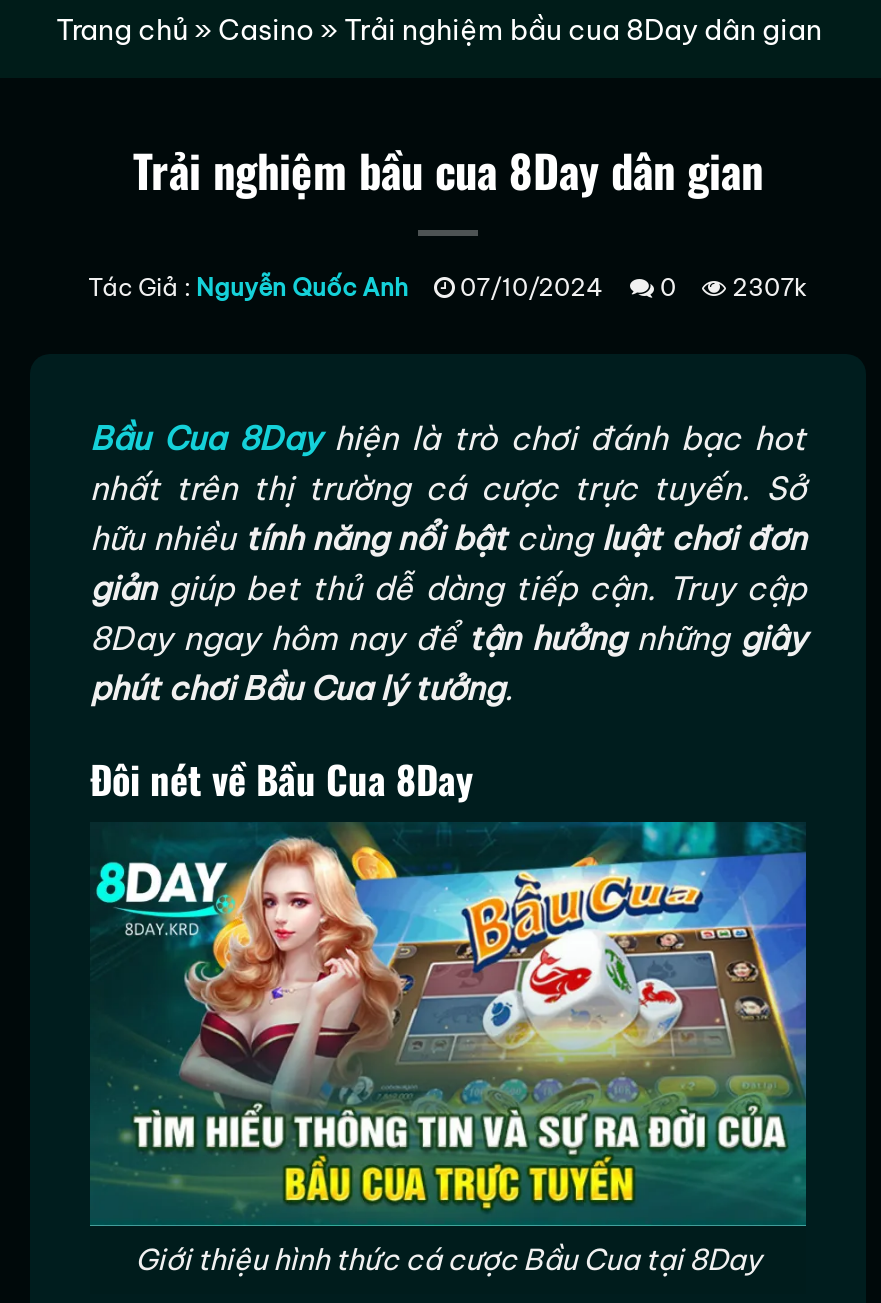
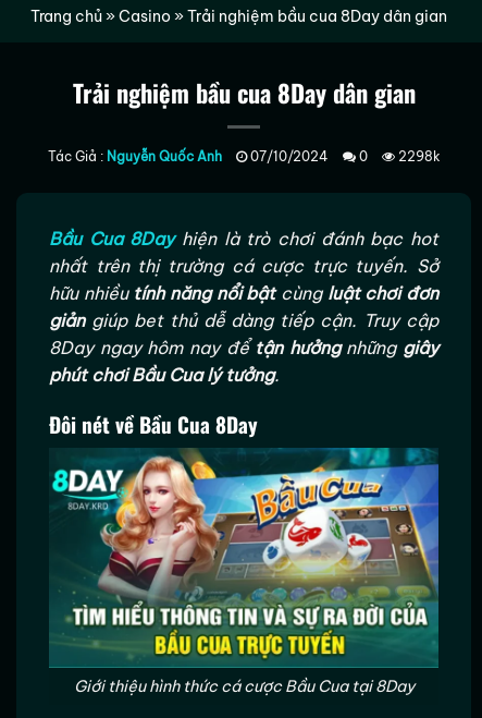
[732,272,808,302] 2307k -> [398,148,440,165] 2298k

